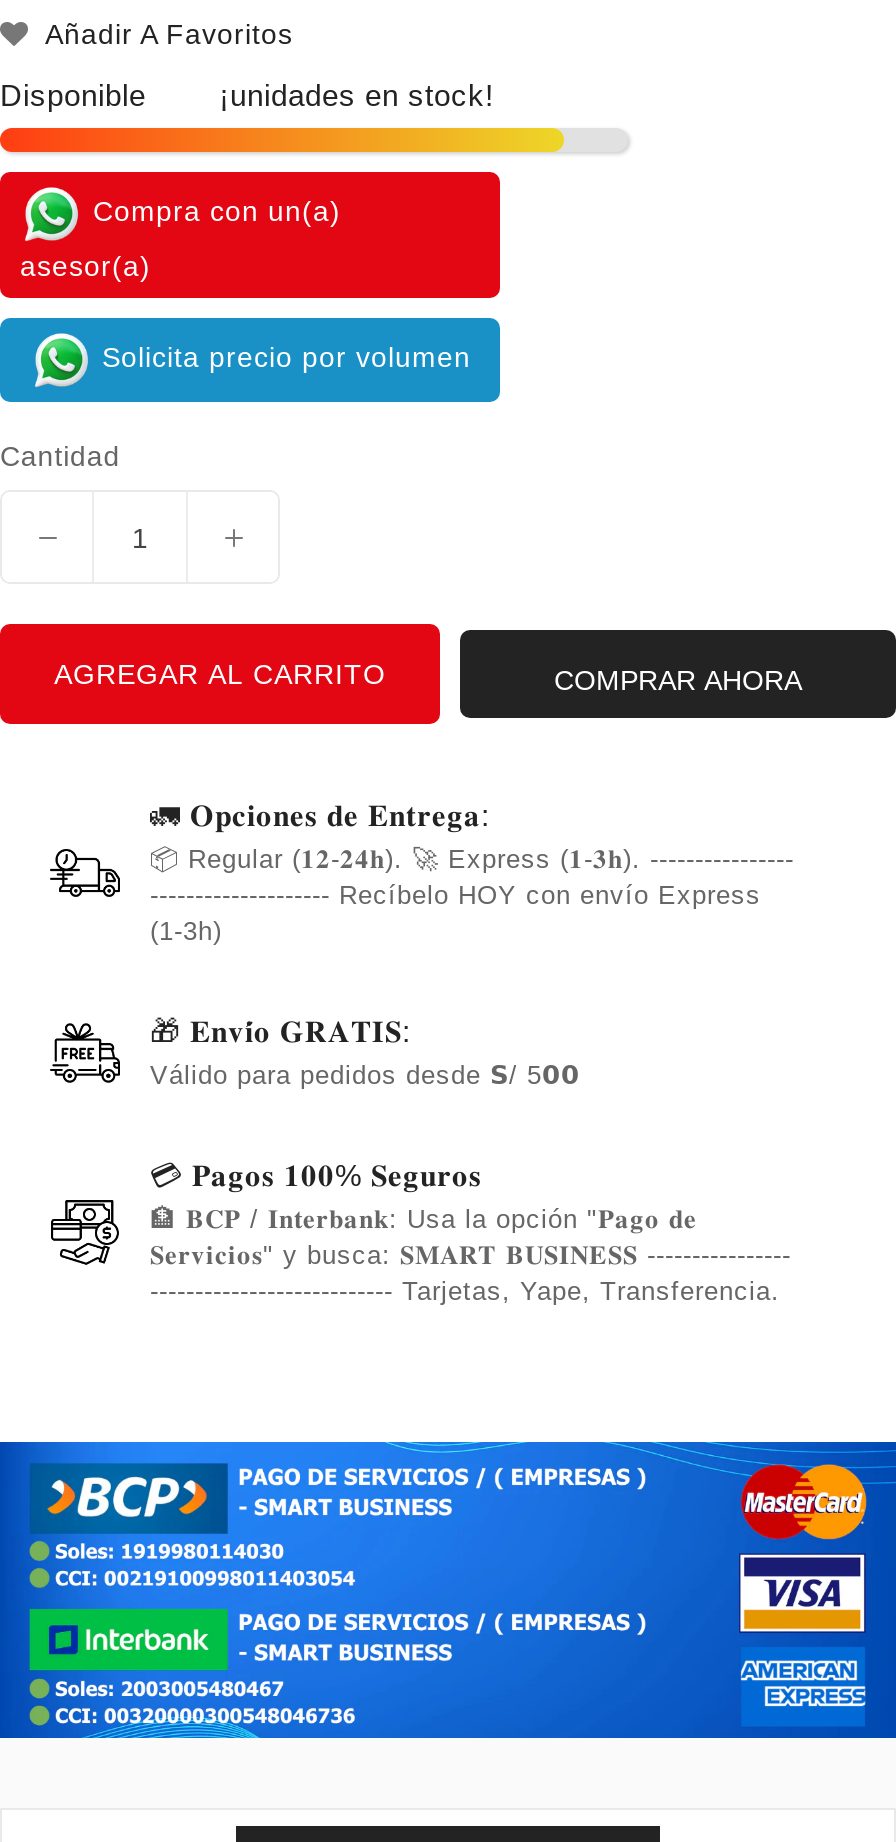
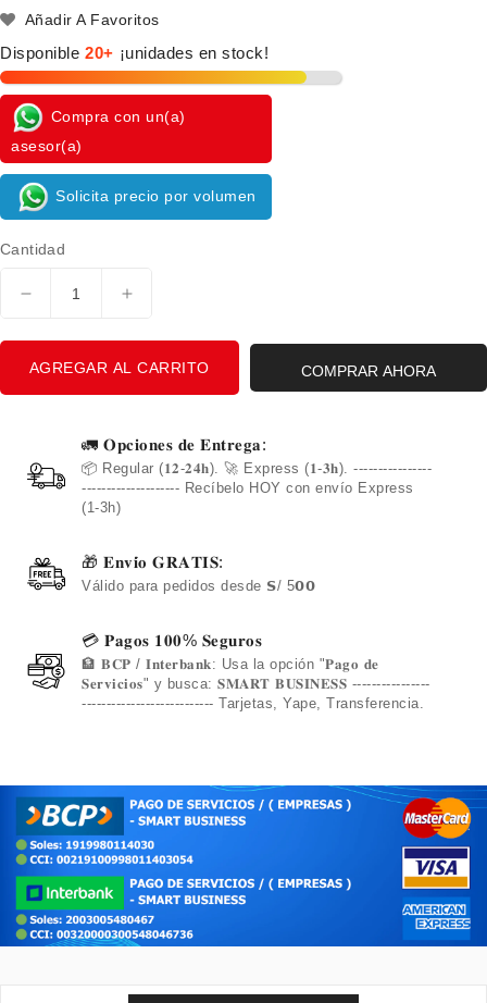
[0,79,494,113] Disponible | ¡unidades en stock! -> [0,44,269,62] Disponible 20+ ¡unidades en stock!

